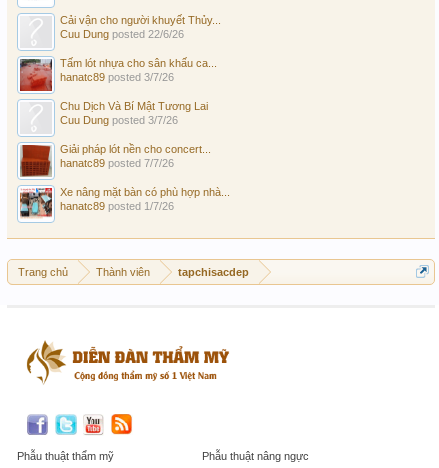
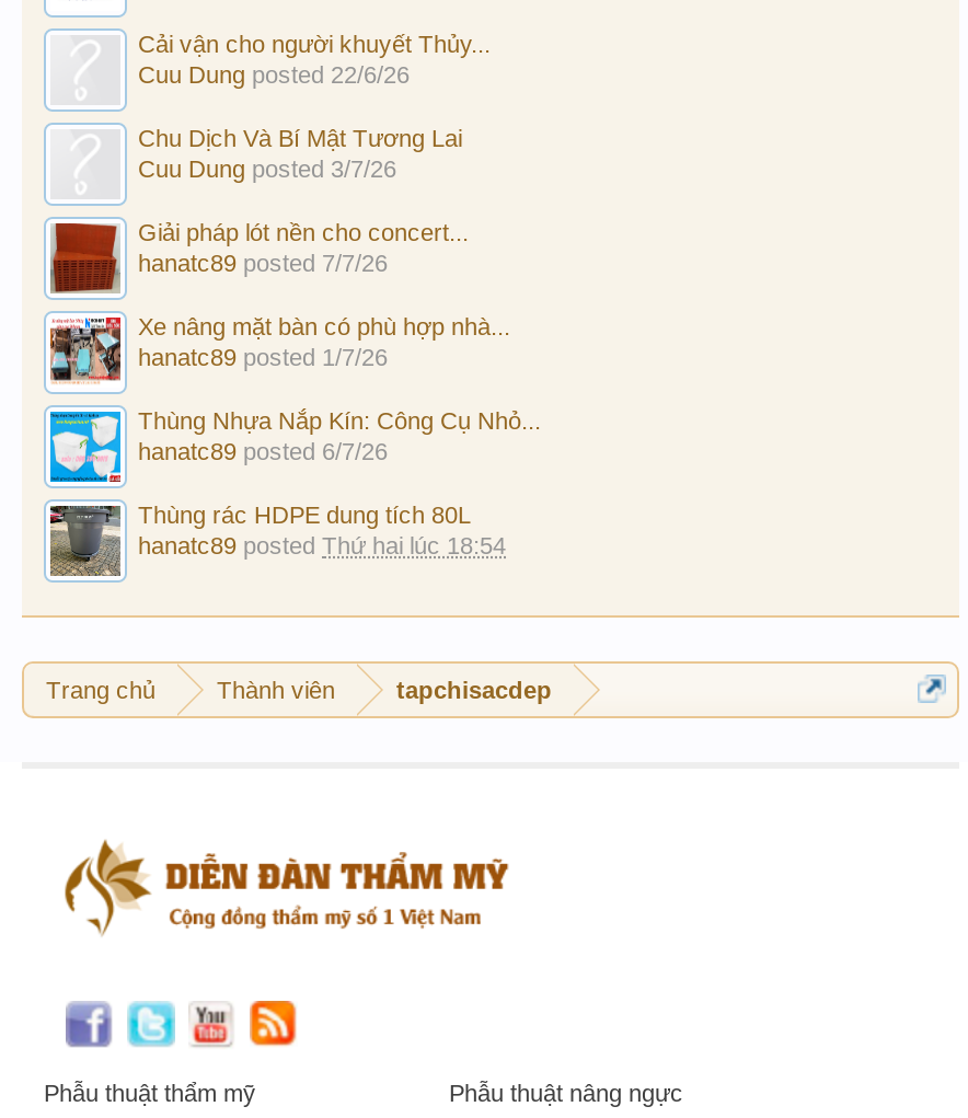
[19,57,217,92] [image] | Tấm lót nhựa cho sân khấu ca... | hanatc89 posted 3/7/26 -> none
moved [18,100,230,212] -> [46,124,510,369]: [image] | Chu Dịch Và Bí Mật Tương Lai | Cuu Dung posted 3/7/26 | Giải pháp lót nền cho concert... | hanatc89 posted 7/7/26 | Xe nâng mặt bàn có phù hợp nhà... | hanatc89 posted 1/7/26
none -> [48,406,541,558] [image] | Thùng Nhựa Nắp Kín: Công Cụ Nhỏ... | hanatc89 posted 6/7/26 | Thùng rác HDPE dung tích 80L | hanatc89 posted Thứ hai lúc 18:54
none -> [48,504,120,578] [image]

